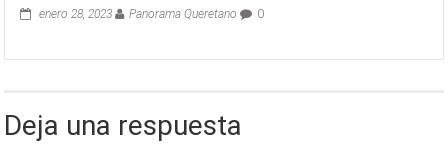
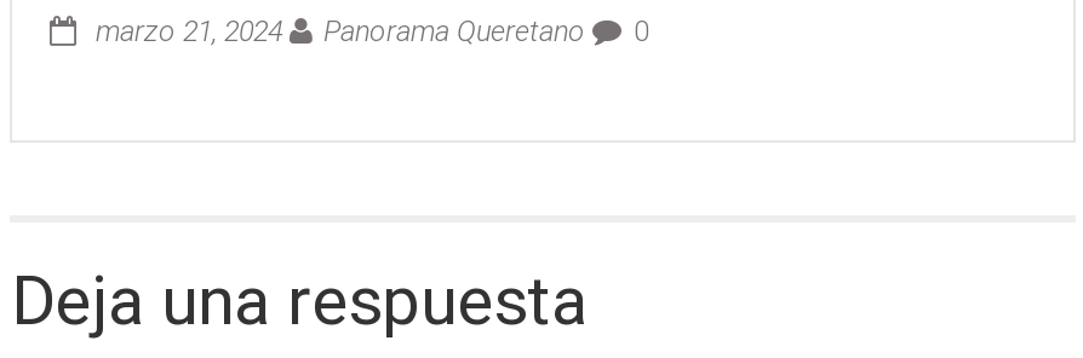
[39,7,264,21] enero 28, 2023 Panorama Queretano 0 -> [96,13,651,47] marzo 21, 2024 Panorama Queretano 0

